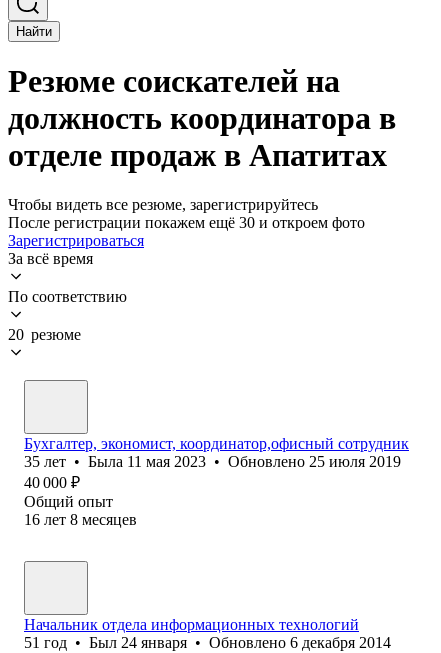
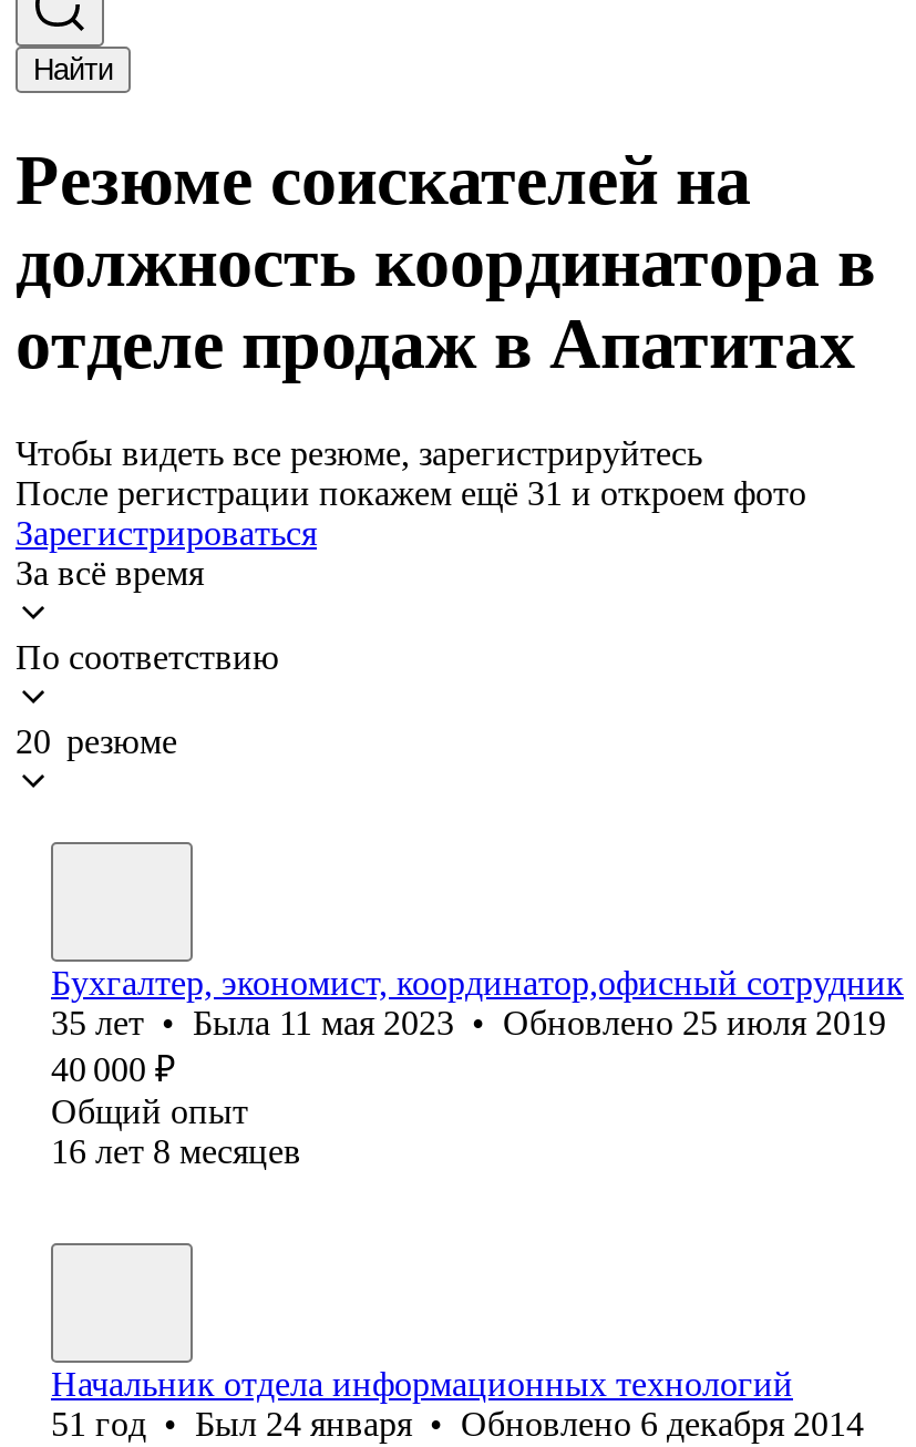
[8,214,365,231] После регистрации покажем ещё 30 и откроем фото -> [16,474,806,512] После регистрации покажем ещё 31 и откроем фото

